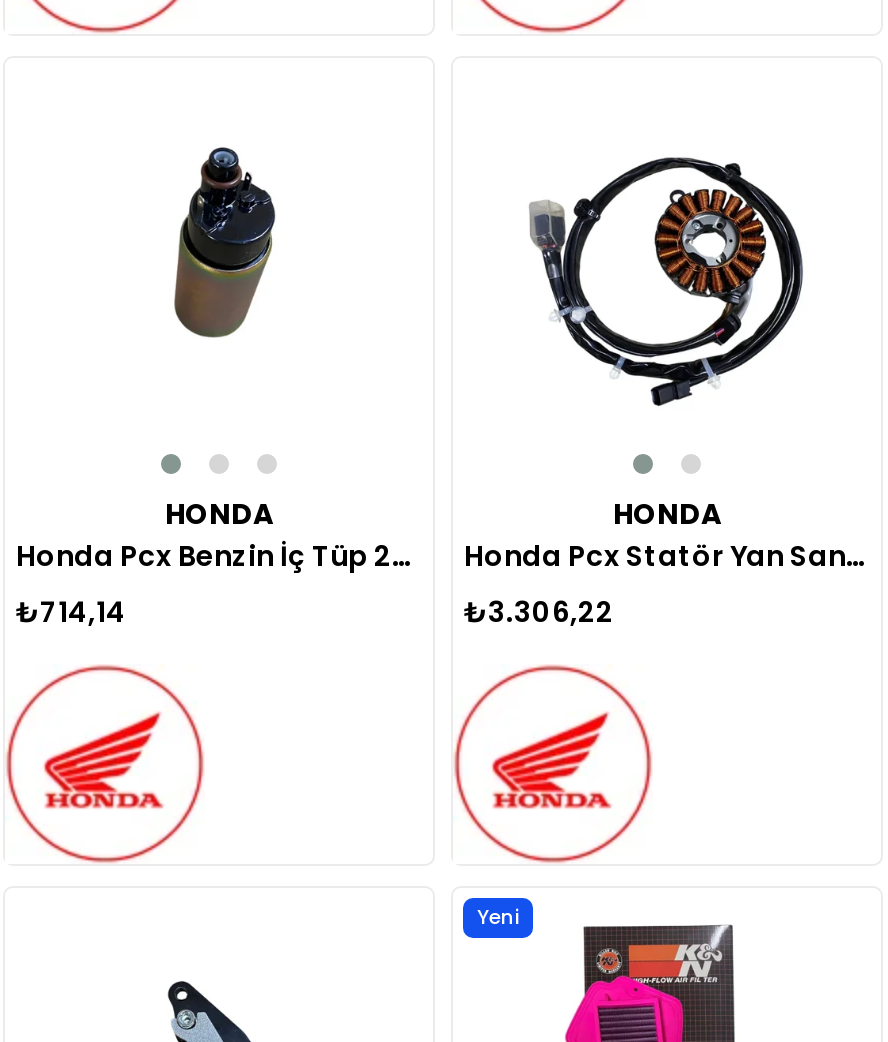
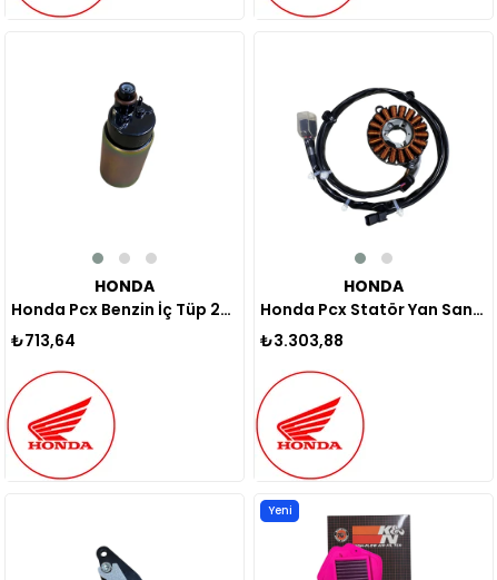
[16,591,126,631] ₺714,14 -> [12,329,76,351] ₺713,64
[464,591,614,631] ₺3.306,22 -> [261,329,344,351] ₺3.303,88

